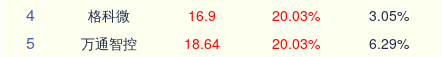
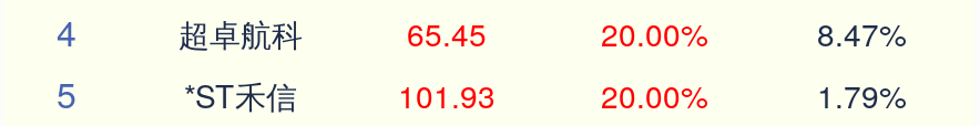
[88,5,409,25] 格科微 | 16.9 | 20.03% | 3.05% -> [178,11,906,55] 超卓航科 | 65.45 | 20.00% | 8.47%
[81,33,409,53] 万通智控 | 18.64 | 20.03% | 6.29% -> [184,73,906,117] *ST禾信 | 101.93 | 20.00% | 1.79%

